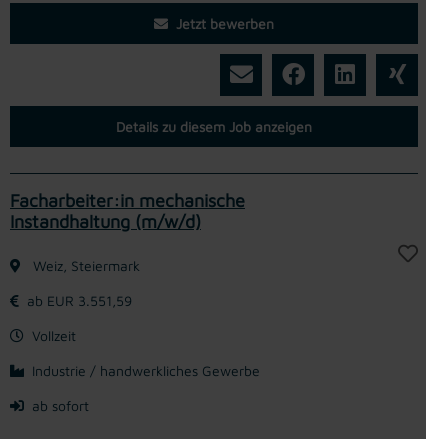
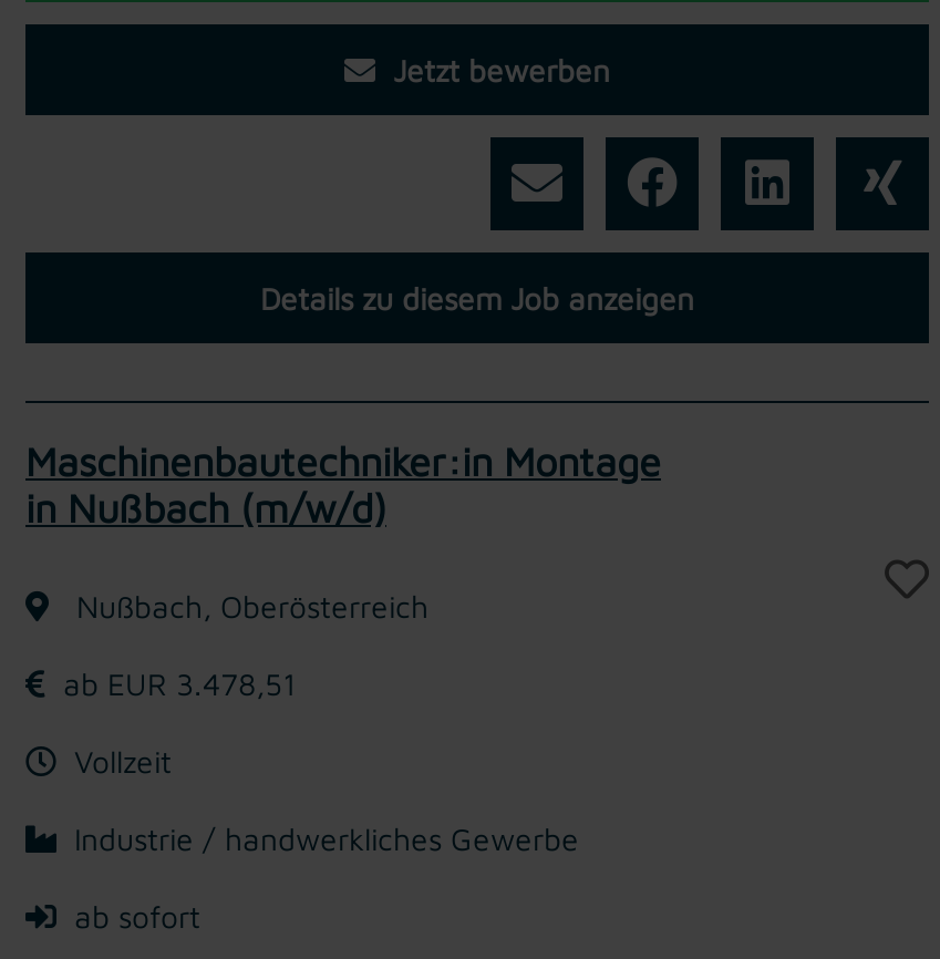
[10,190,245,232] Facharbeiter:in mechanische | Instandhaltung (m/w/d) -> [25,438,661,531] Maschinenbautechniker:in Montage | in Nußbach (m/w/d)
[29,257,140,274] Weiz, Steiermark -> [68,586,428,624] Nußbach, Oberösterreich
[27,292,132,309] ab EUR 3.551,59 -> [63,664,296,702] ab EUR 3.478,51

